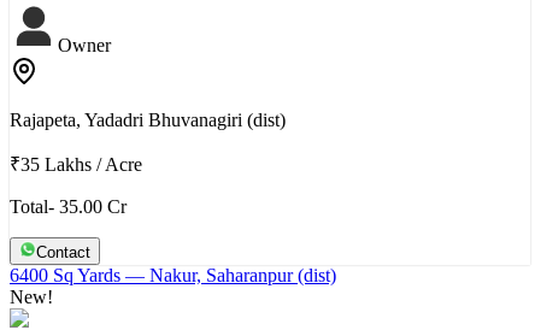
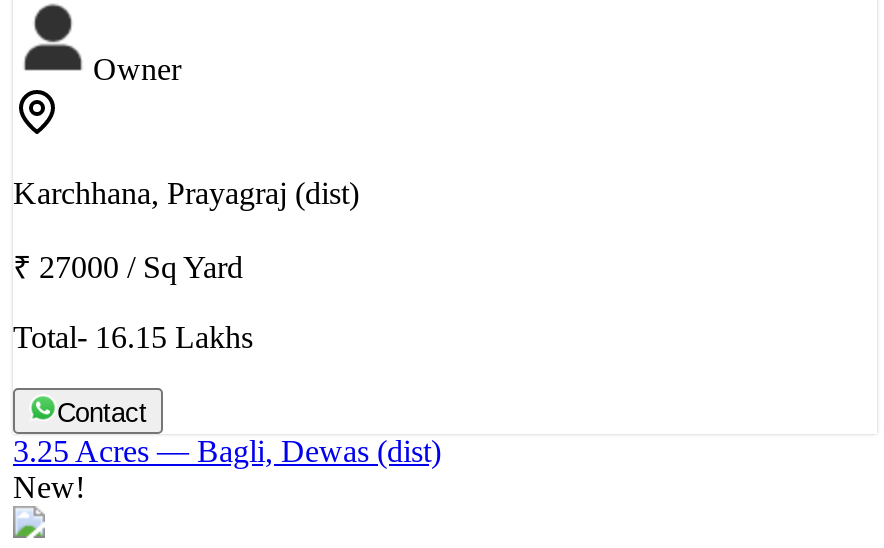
[10,110,286,131] Rajapeta, Yadadri Bhuvanagiri (dist) -> [13,177,359,211] Karchhana, Prayagraj (dist)
[10,155,142,175] ₹35 Lakhs / Acre -> [13,251,243,285] ₹ 27000 / Sq Yard
[10,197,127,217] Total- 35.00 Cr -> [13,321,253,355] Total- 16.15 Lakhs
[10,265,336,286] 6400 Sq Yards— Nakur, Saharanpur (dist) -> [13,435,441,469] 3.25 Acres— Bagli, Dewas (dist)

